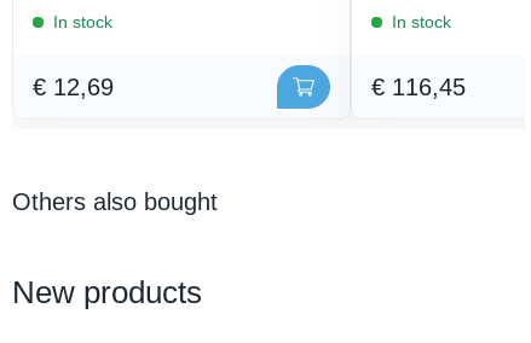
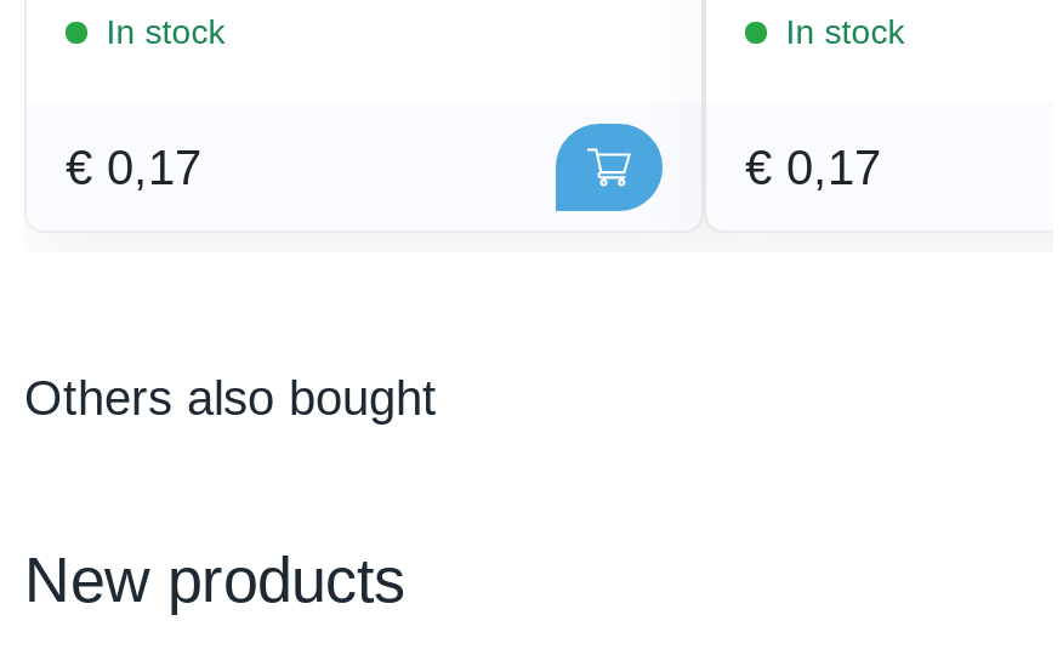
[33,74,114,101] € 12,69 -> [66,139,201,193] € 0,17
[371,74,466,101] € 116,45 -> [745,139,881,193] € 0,17

